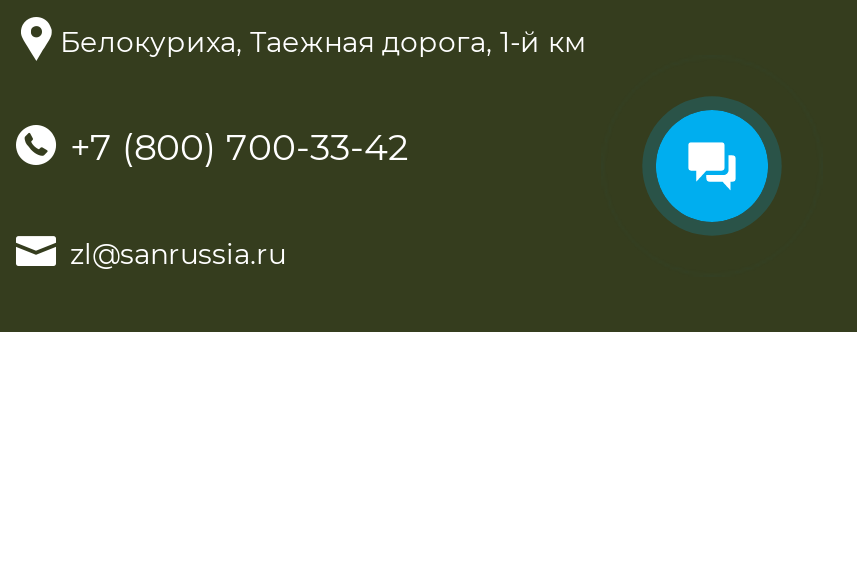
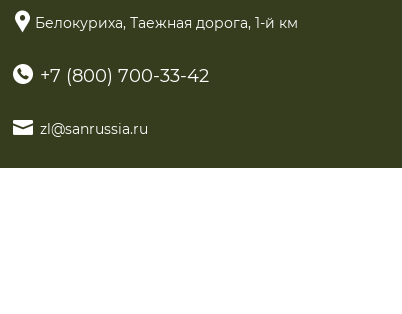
[644,98,780,234] [image] -> none

